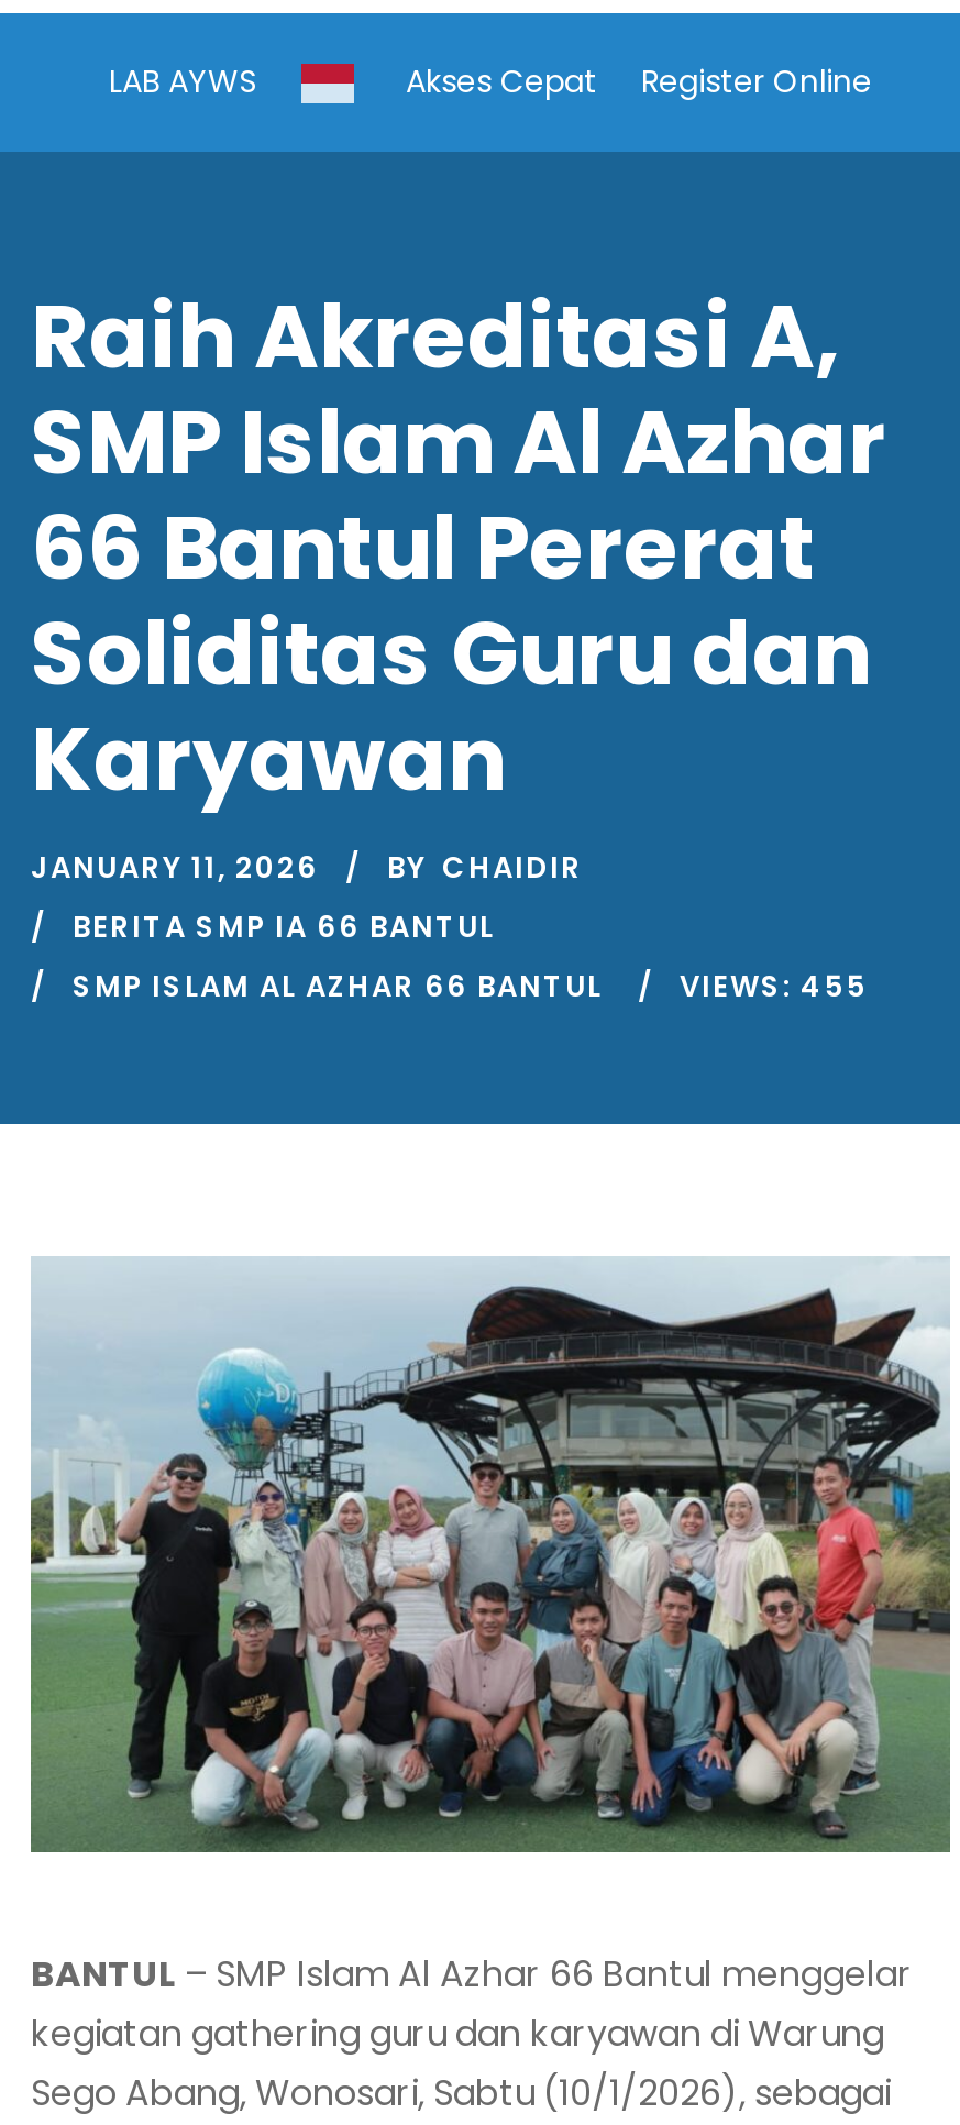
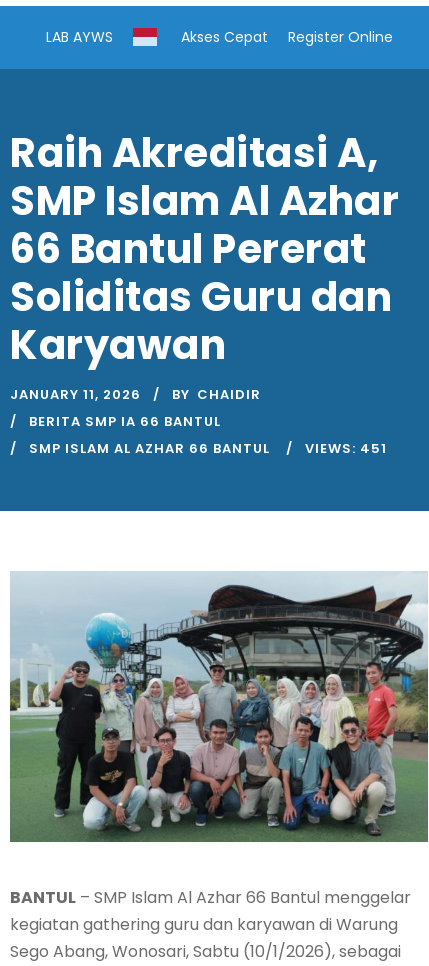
[73,965,869,1007] SMP ISLAM AL AZHAR 66 BANTUL VIEWS: 455 -> [29,439,387,458] SMP ISLAM AL AZHAR 66 BANTUL VIEWS: 451

